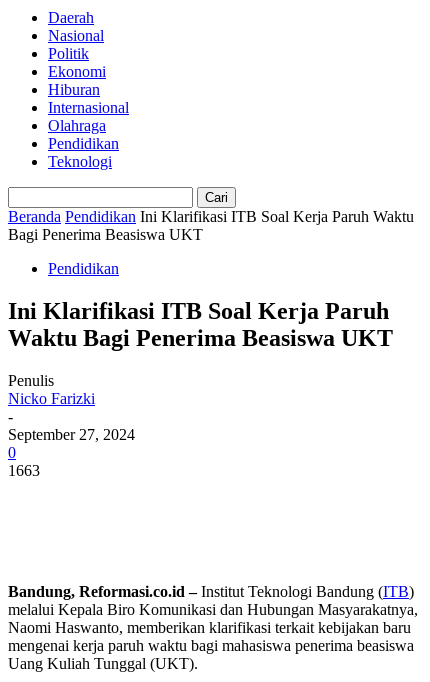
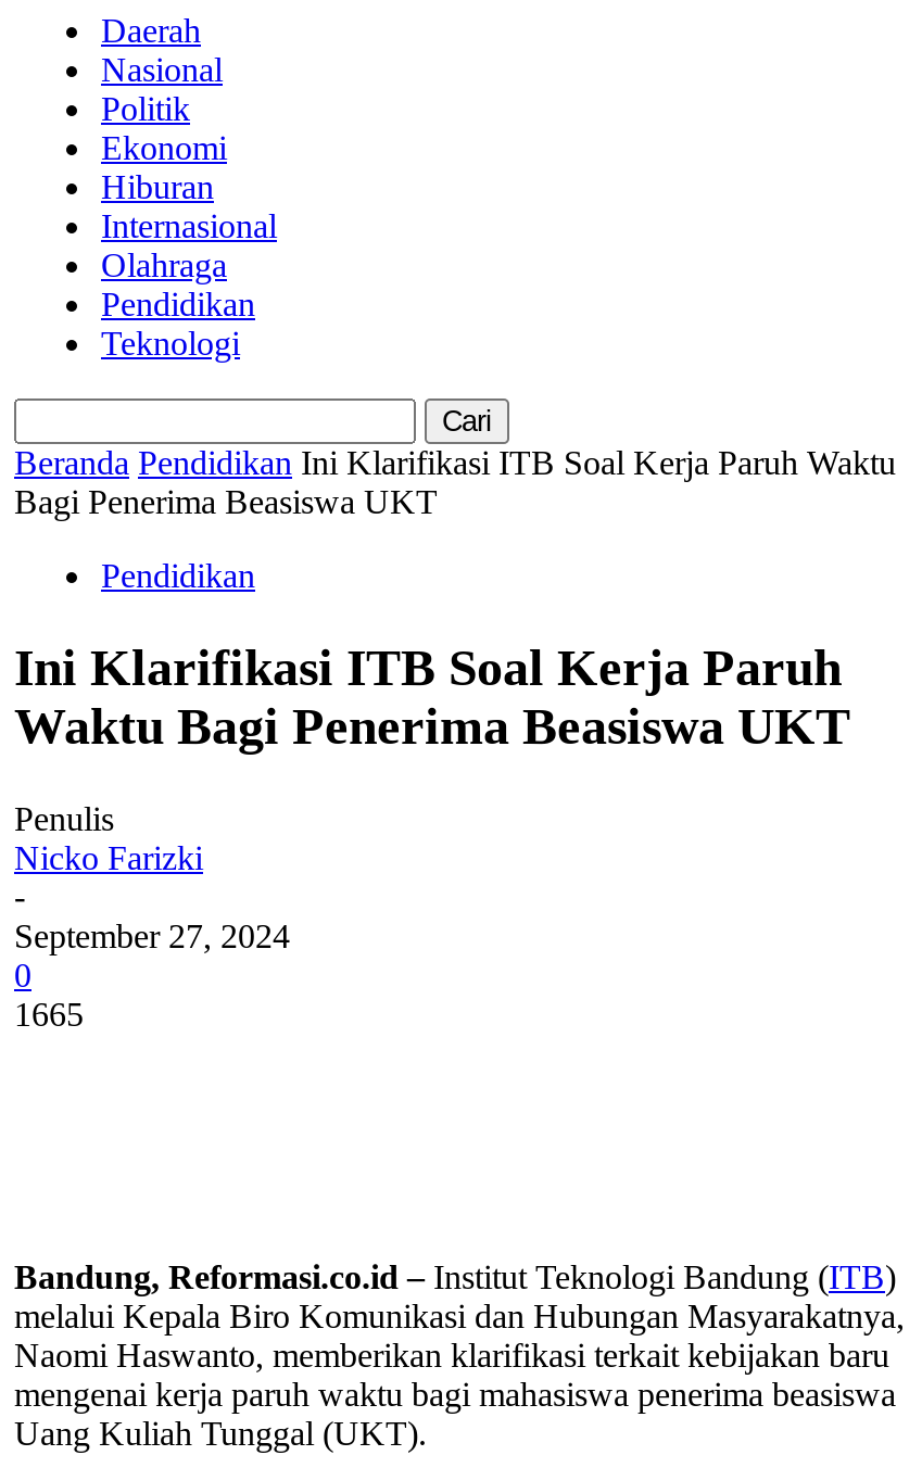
[8,462,40,479] 1663 -> [14,995,84,1032] 1665

